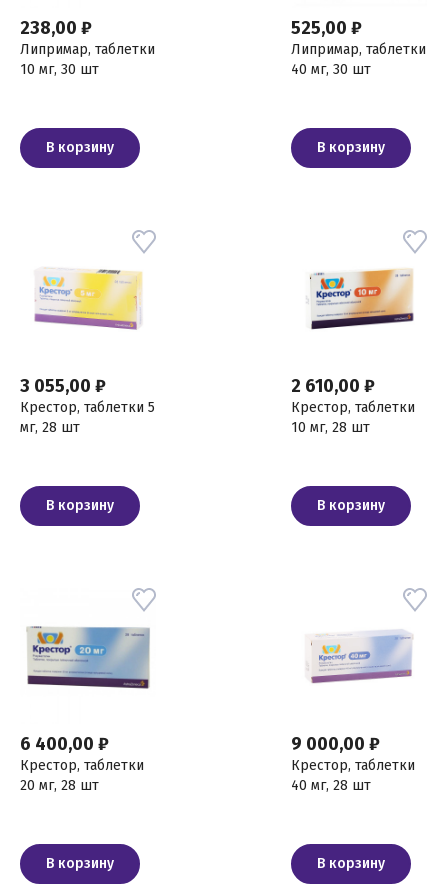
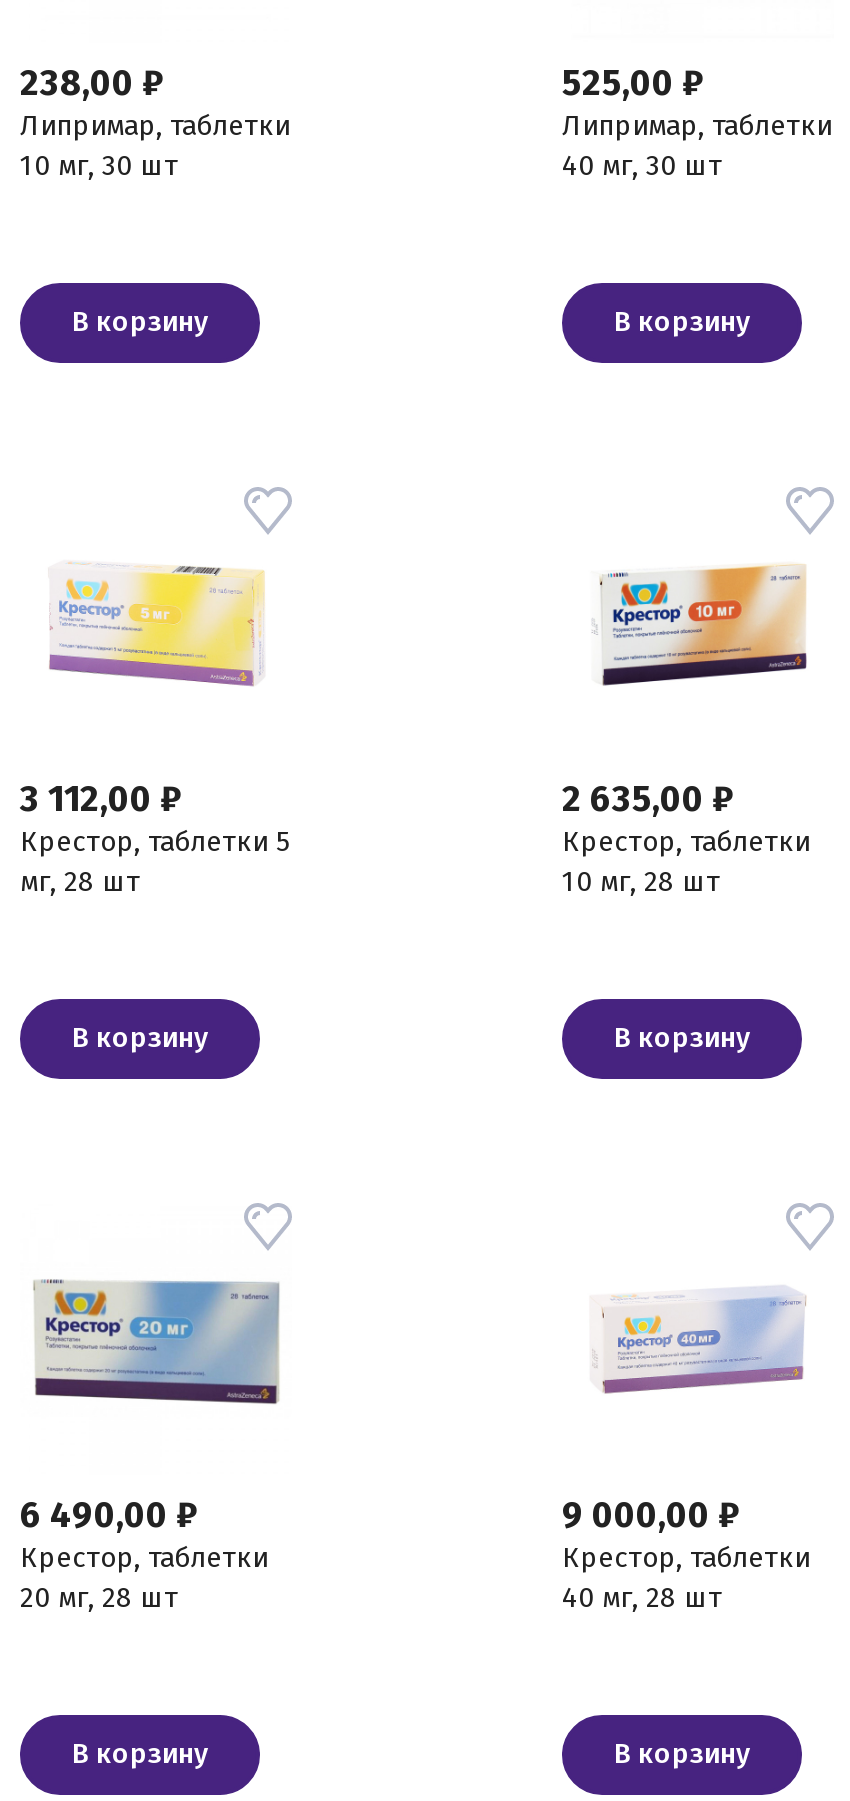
[20,375,106,397] 3 055,00 ₽ -> [20,777,182,821] 3 112,00 ₽
[291,375,375,397] 2 610,00 ₽ -> [562,777,734,821] 2 635,00 ₽
[20,733,109,755] 6 400,00 ₽ -> [20,1493,198,1537] 6 490,00 ₽

